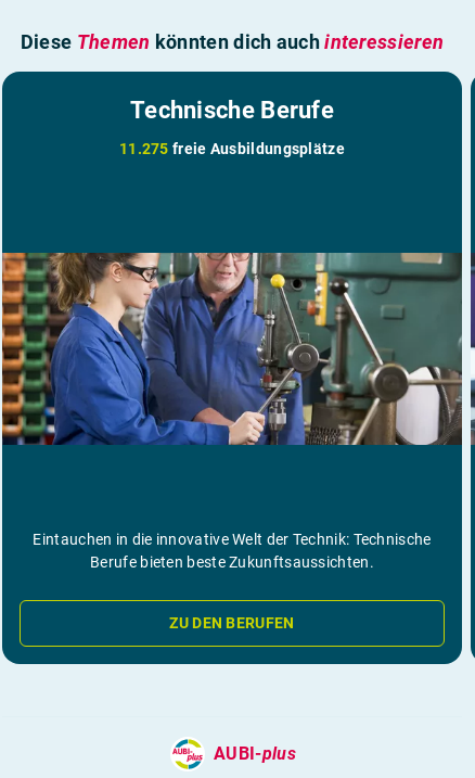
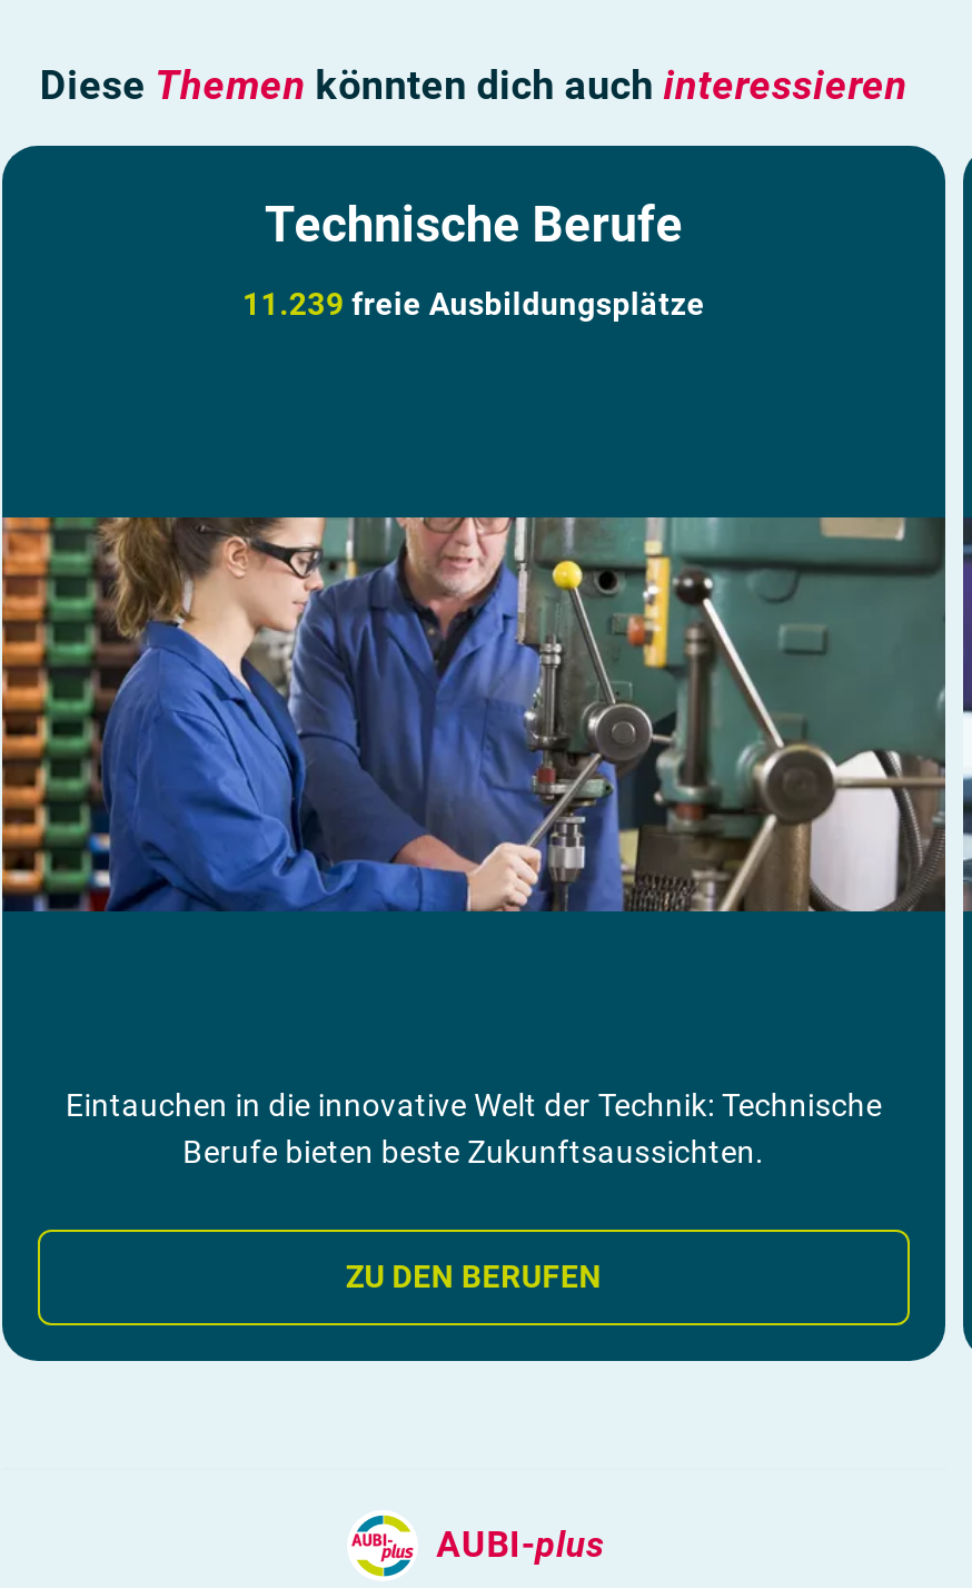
[119,140,345,158] 11.275 freie Ausbildungsplätze -> [242,286,705,322] 11.239 freie Ausbildungsplätze

